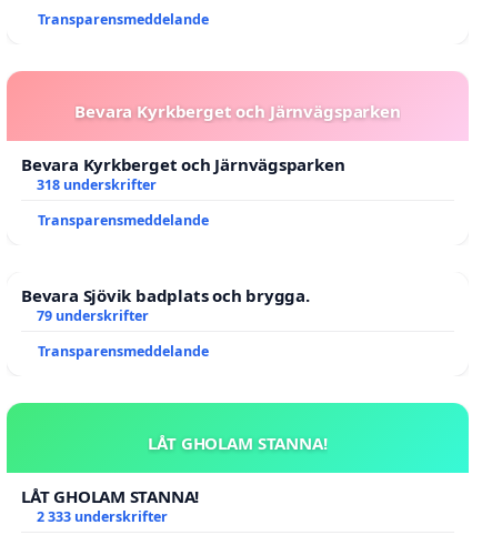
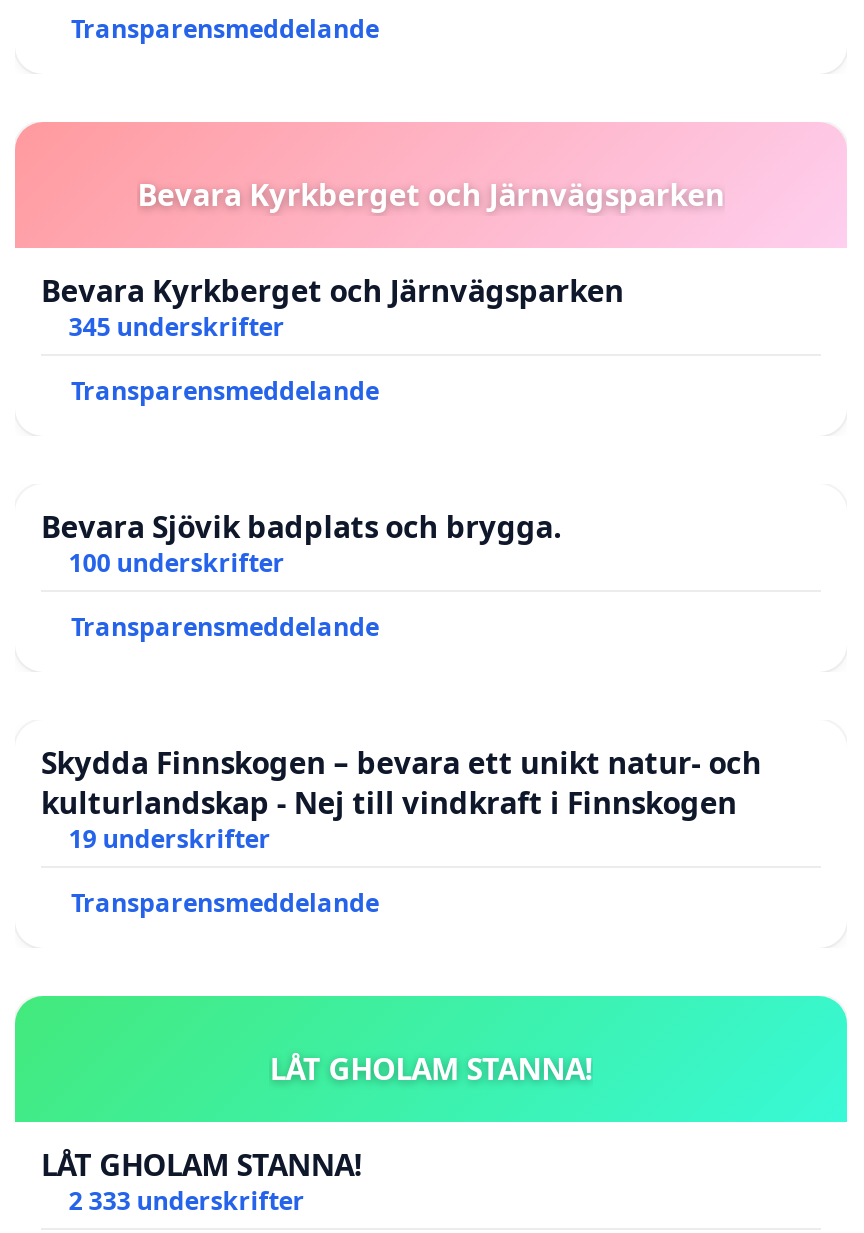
[36,175,156,194] 318 underskrifter -> [69,310,285,344] 345 underskrifter
[36,306,149,325] 79 underskrifter -> [41,546,761,856] 100 underskrifter | Transparensmeddelande | Skydda Finnskogen – bevara ett unikt natur- och | kulturlandskap - Nej till vindkraft i Finnskogen | 19 underskrifter

